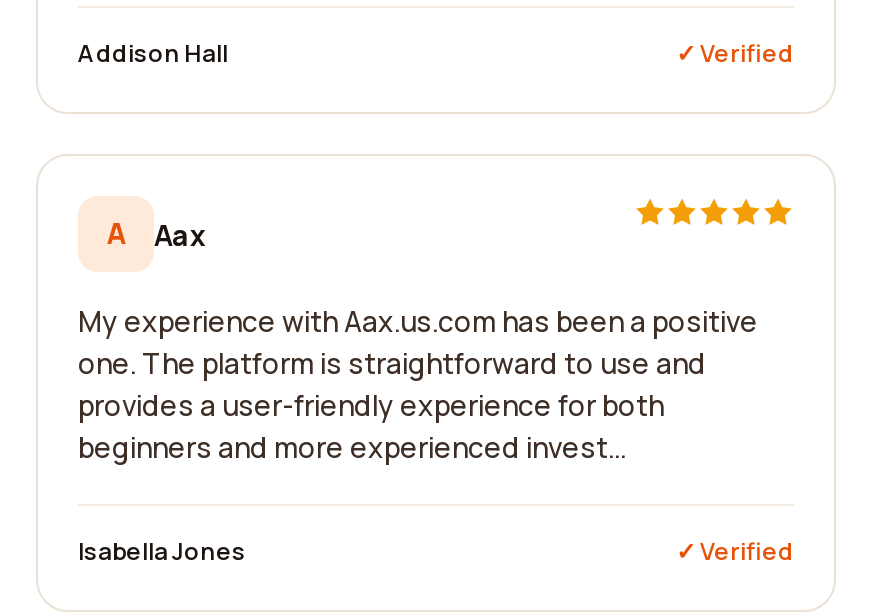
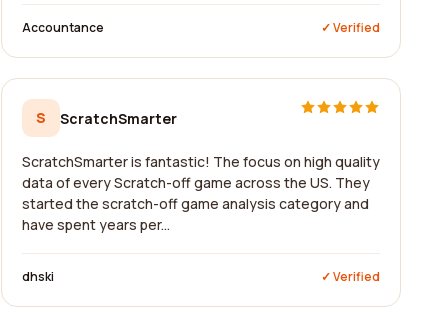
[78,36,228,70] Addison Hall -> [22,19,104,36] Accountance
[107,214,206,253] A | Aax -> [36,108,177,127] S | ScratchSmarter
[78,302,758,466] My experience with Aax.us.com has been a positive | one. The platform is straightforward to use and | provides a user-friendly experience for both | beginners and more experienced invest... -> [22,152,380,234] ScratchSmarter is fantastic! The focus on high quality | data of every Scratch-off game across the US. They | started the scratch-off game analysis category and | have spent years per...
[78,534,246,568] Isabella Jones -> [22,268,54,285] dhski

